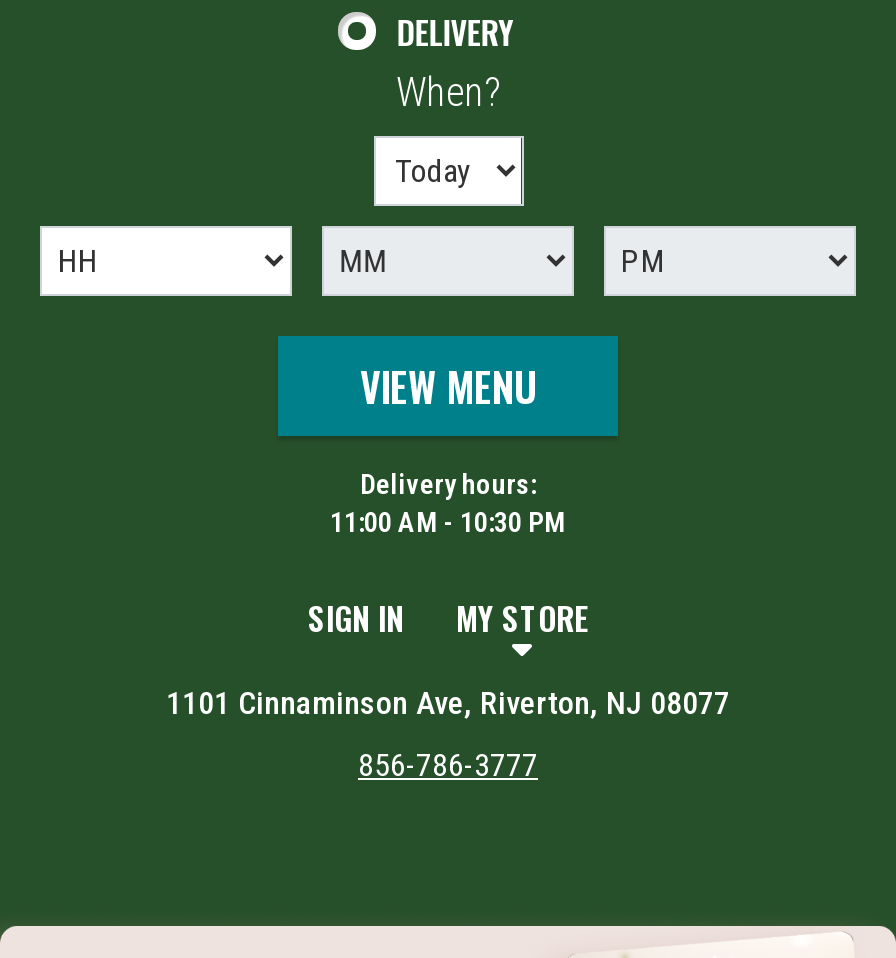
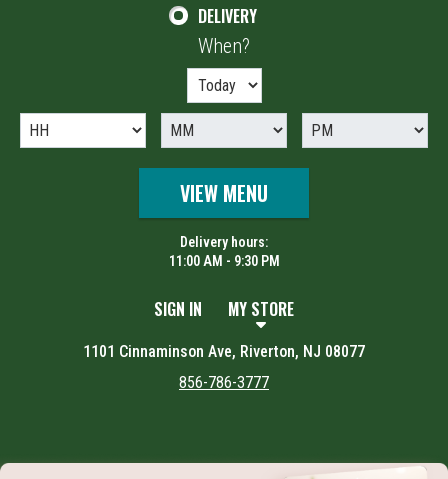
[330,506,566,538] 11:00 AM - 10:30 PM -> [168,253,279,269] 11:00 AM - 9:30 PM

